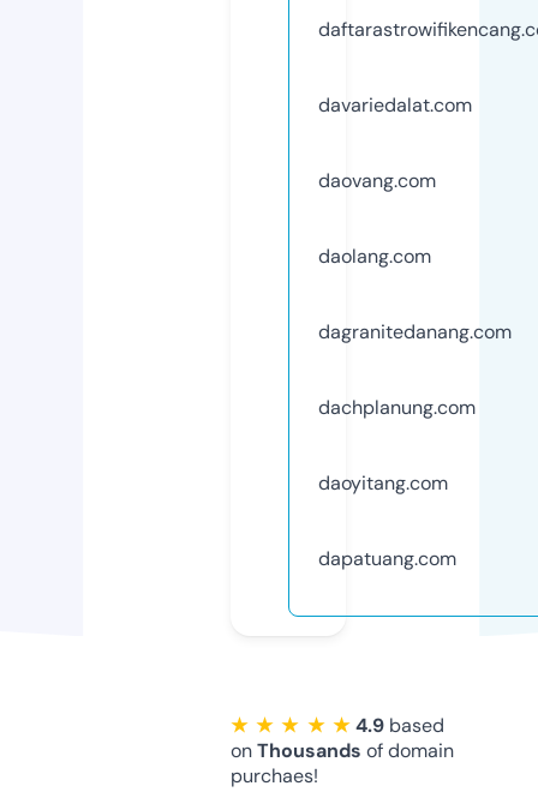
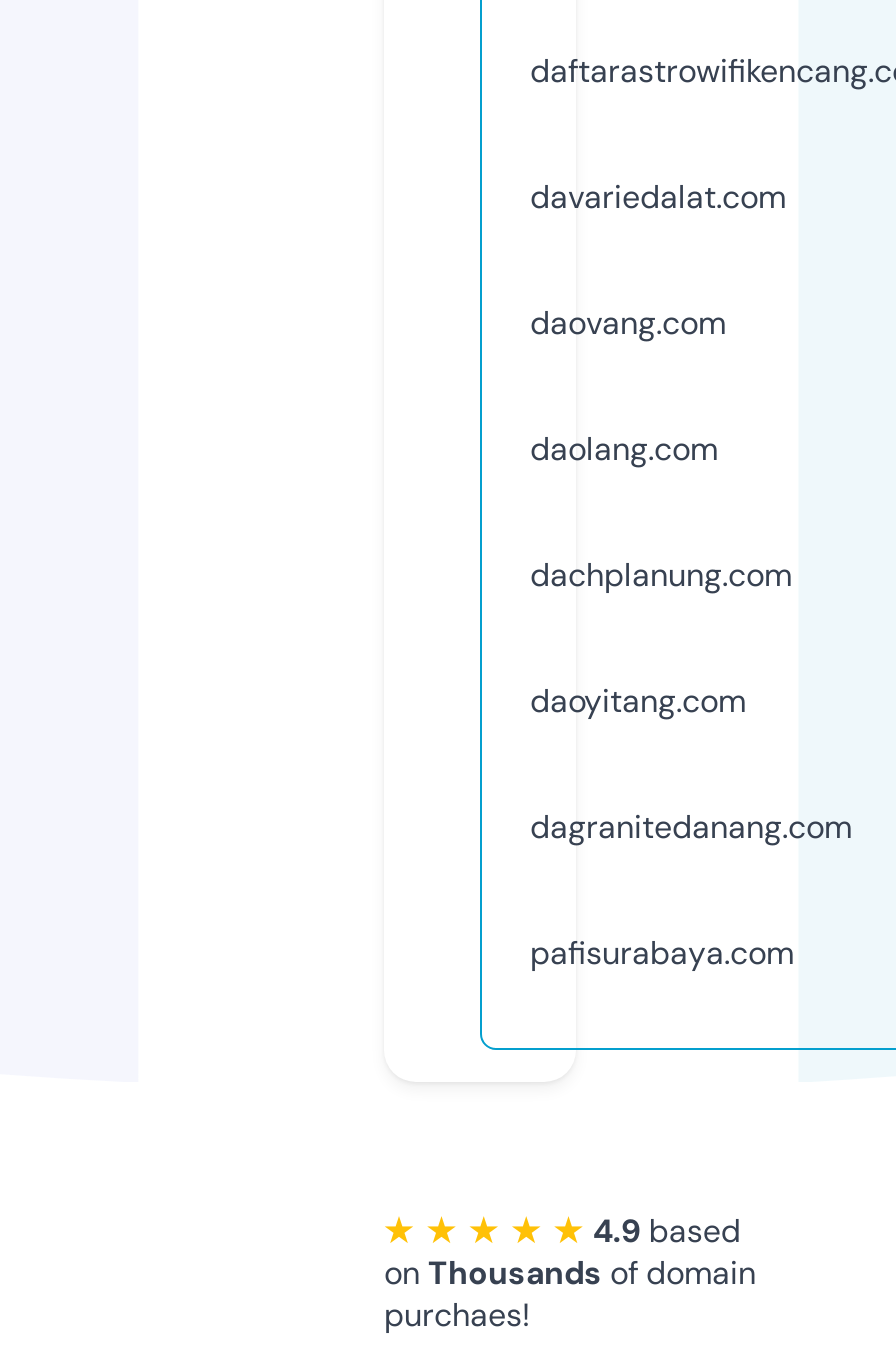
moved [318,319,512,344] -> [530,806,852,848]: dagranitedanang.com
moved [318,395,476,495] -> [530,554,792,722]: dachplanung.com | daoyitang.com
[318,546,456,571] dapatuang.com -> [530,932,794,974] pafisurabaya.com

